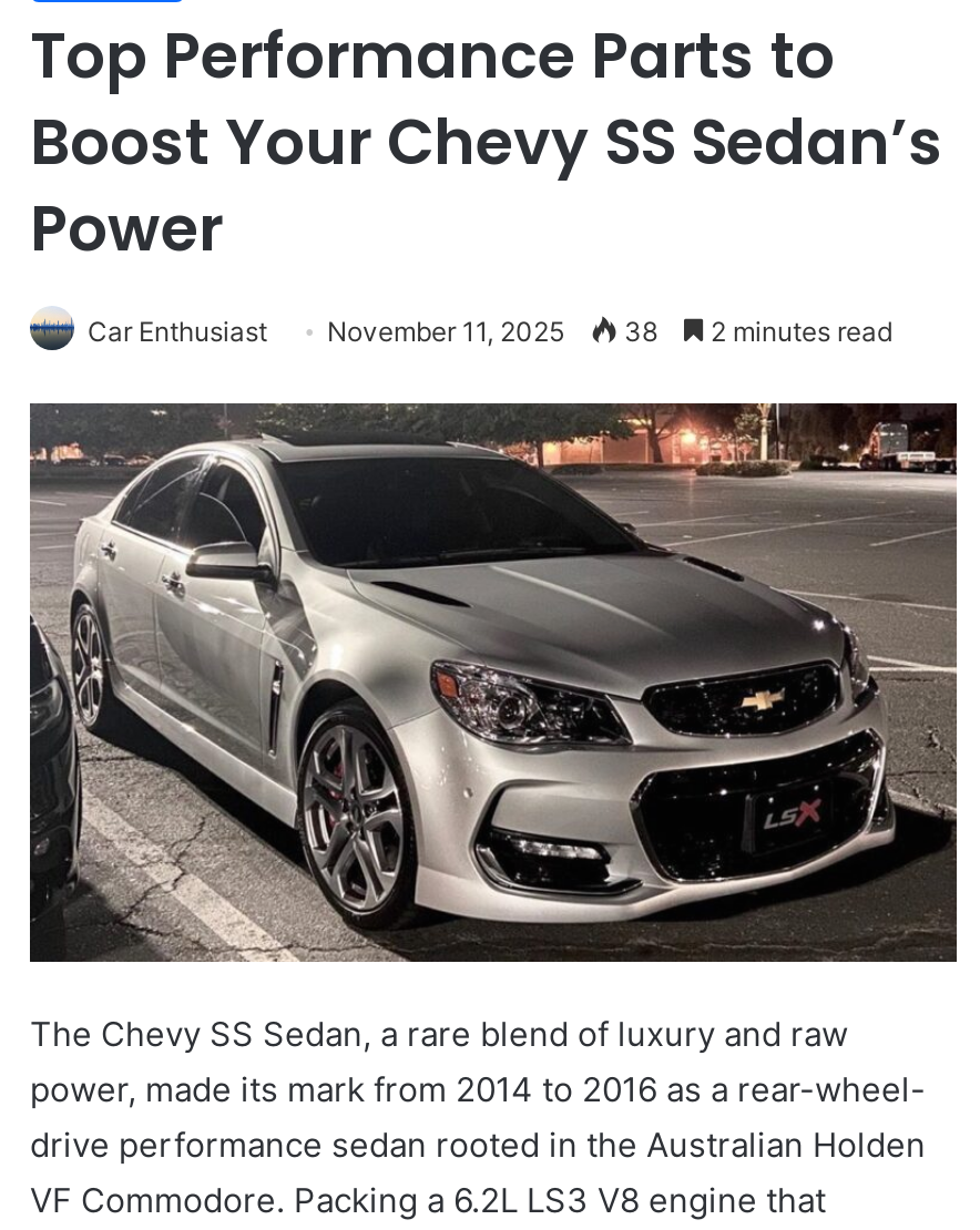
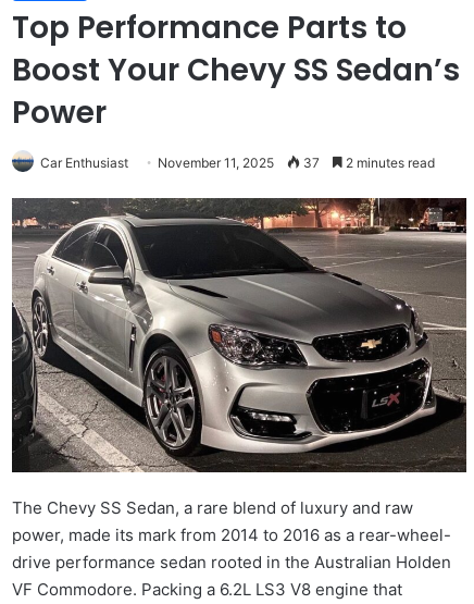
[88,315,892,348] Car Enthusiast November 11, 2025 38 2 minutes read -> [40,155,435,171] Car Enthusiast November 11, 2025 37 2 minutes read

